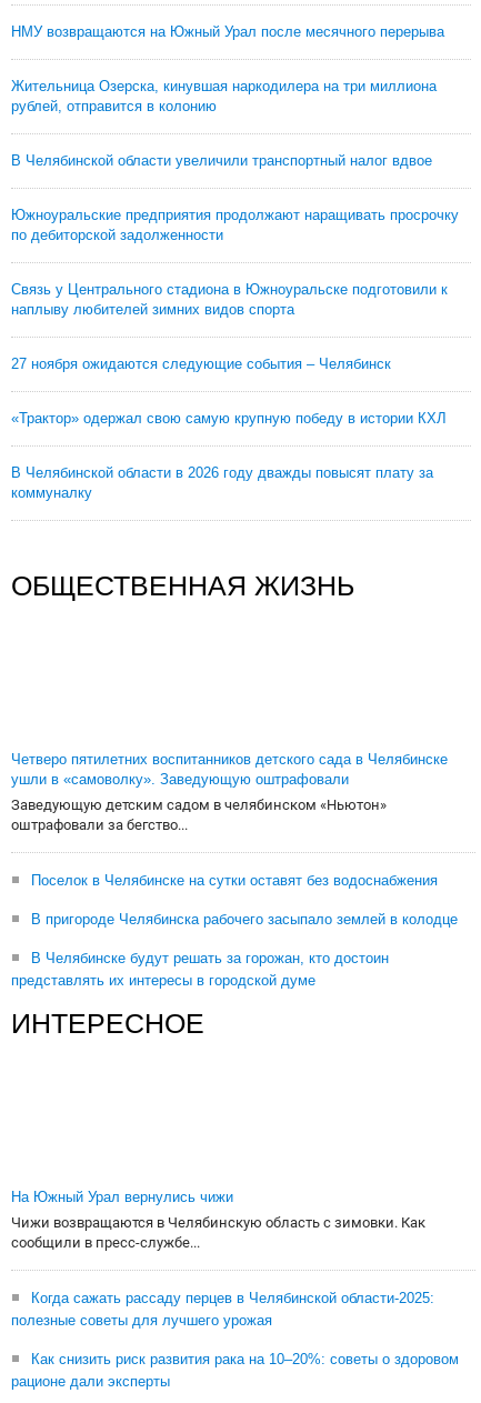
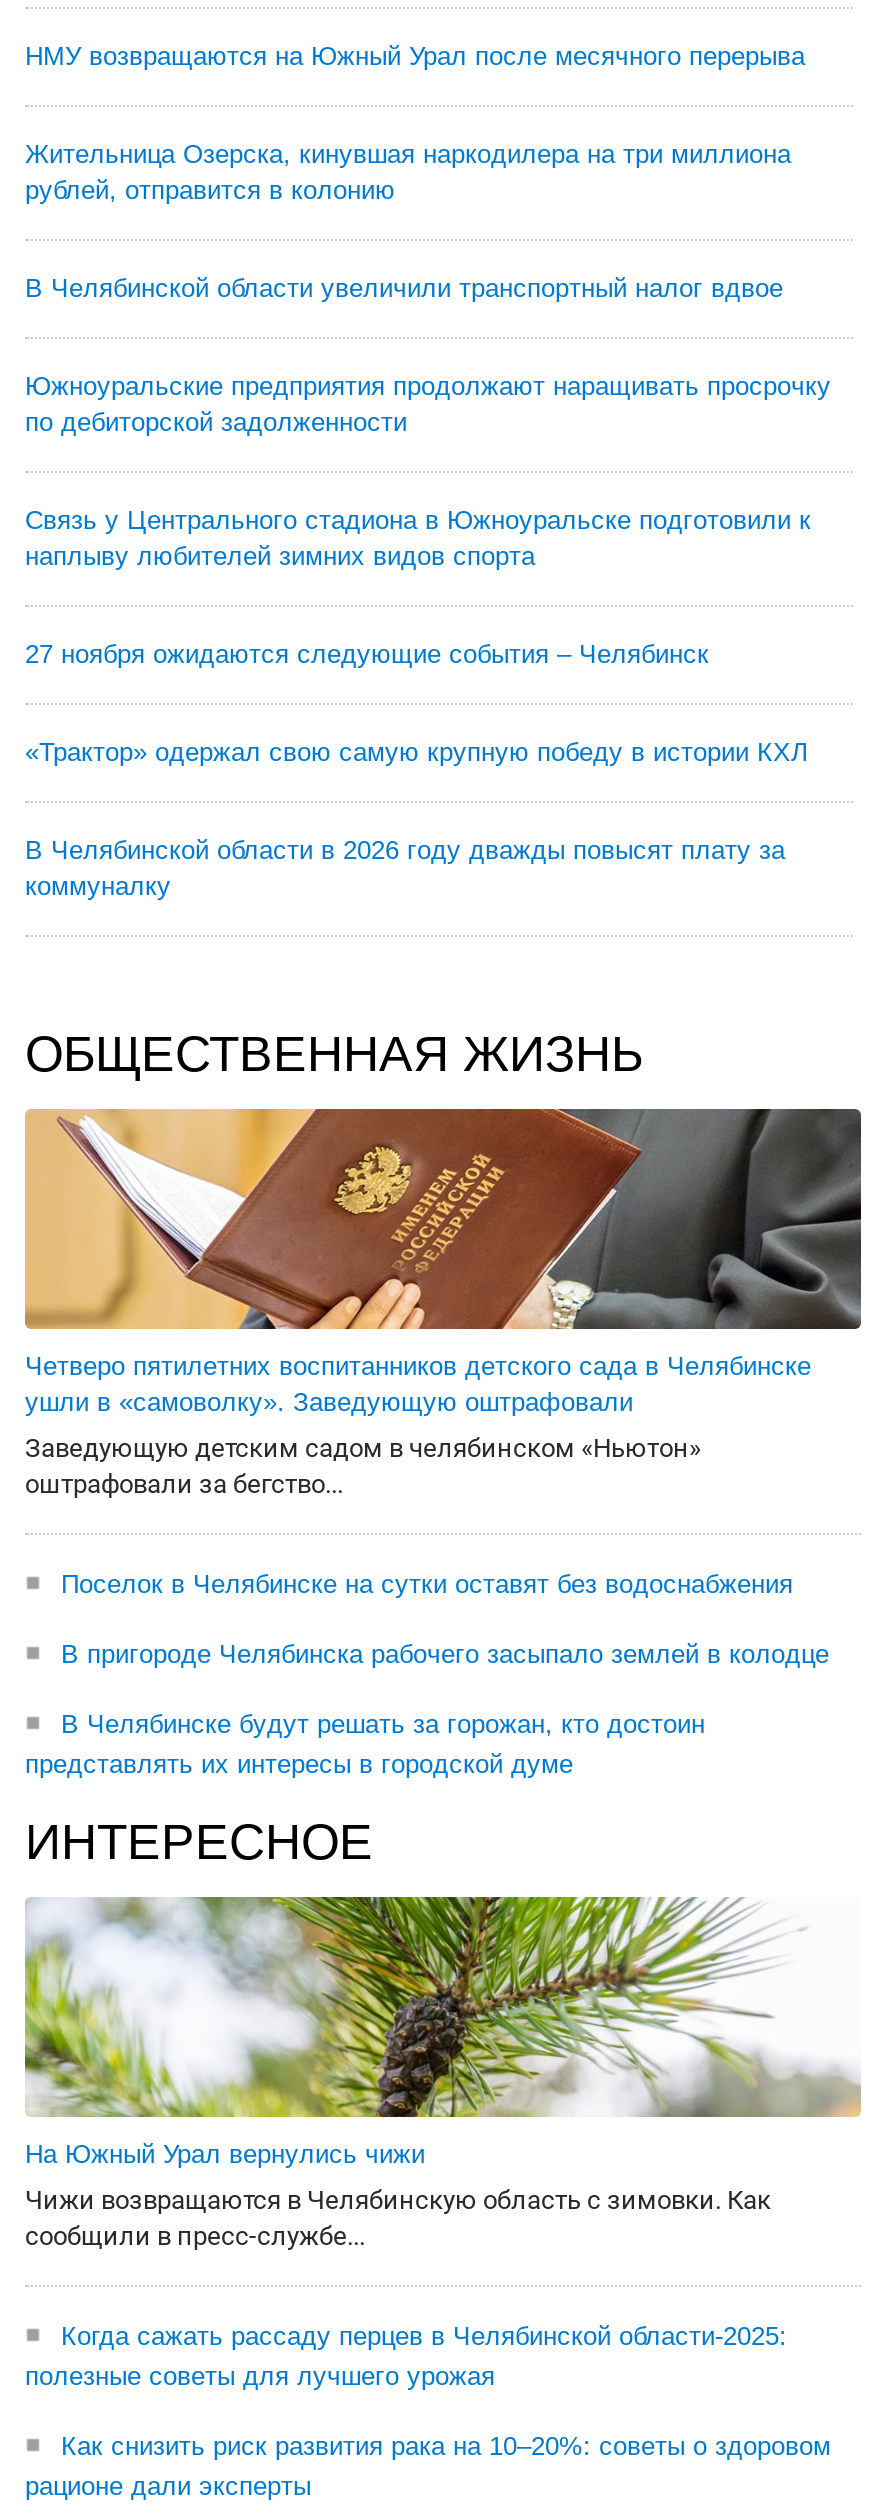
none -> [23,1107,863,1331] [image]
none -> [23,1895,863,2119] [image]

